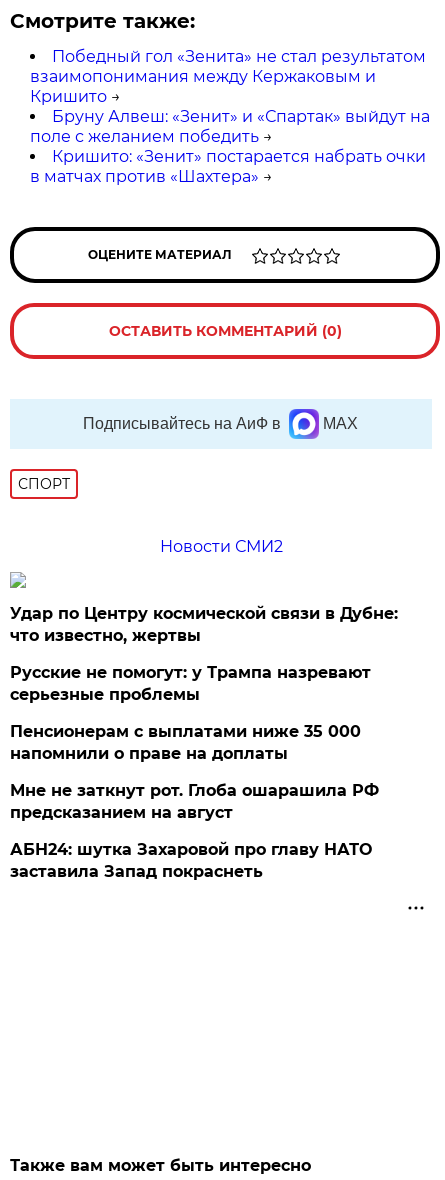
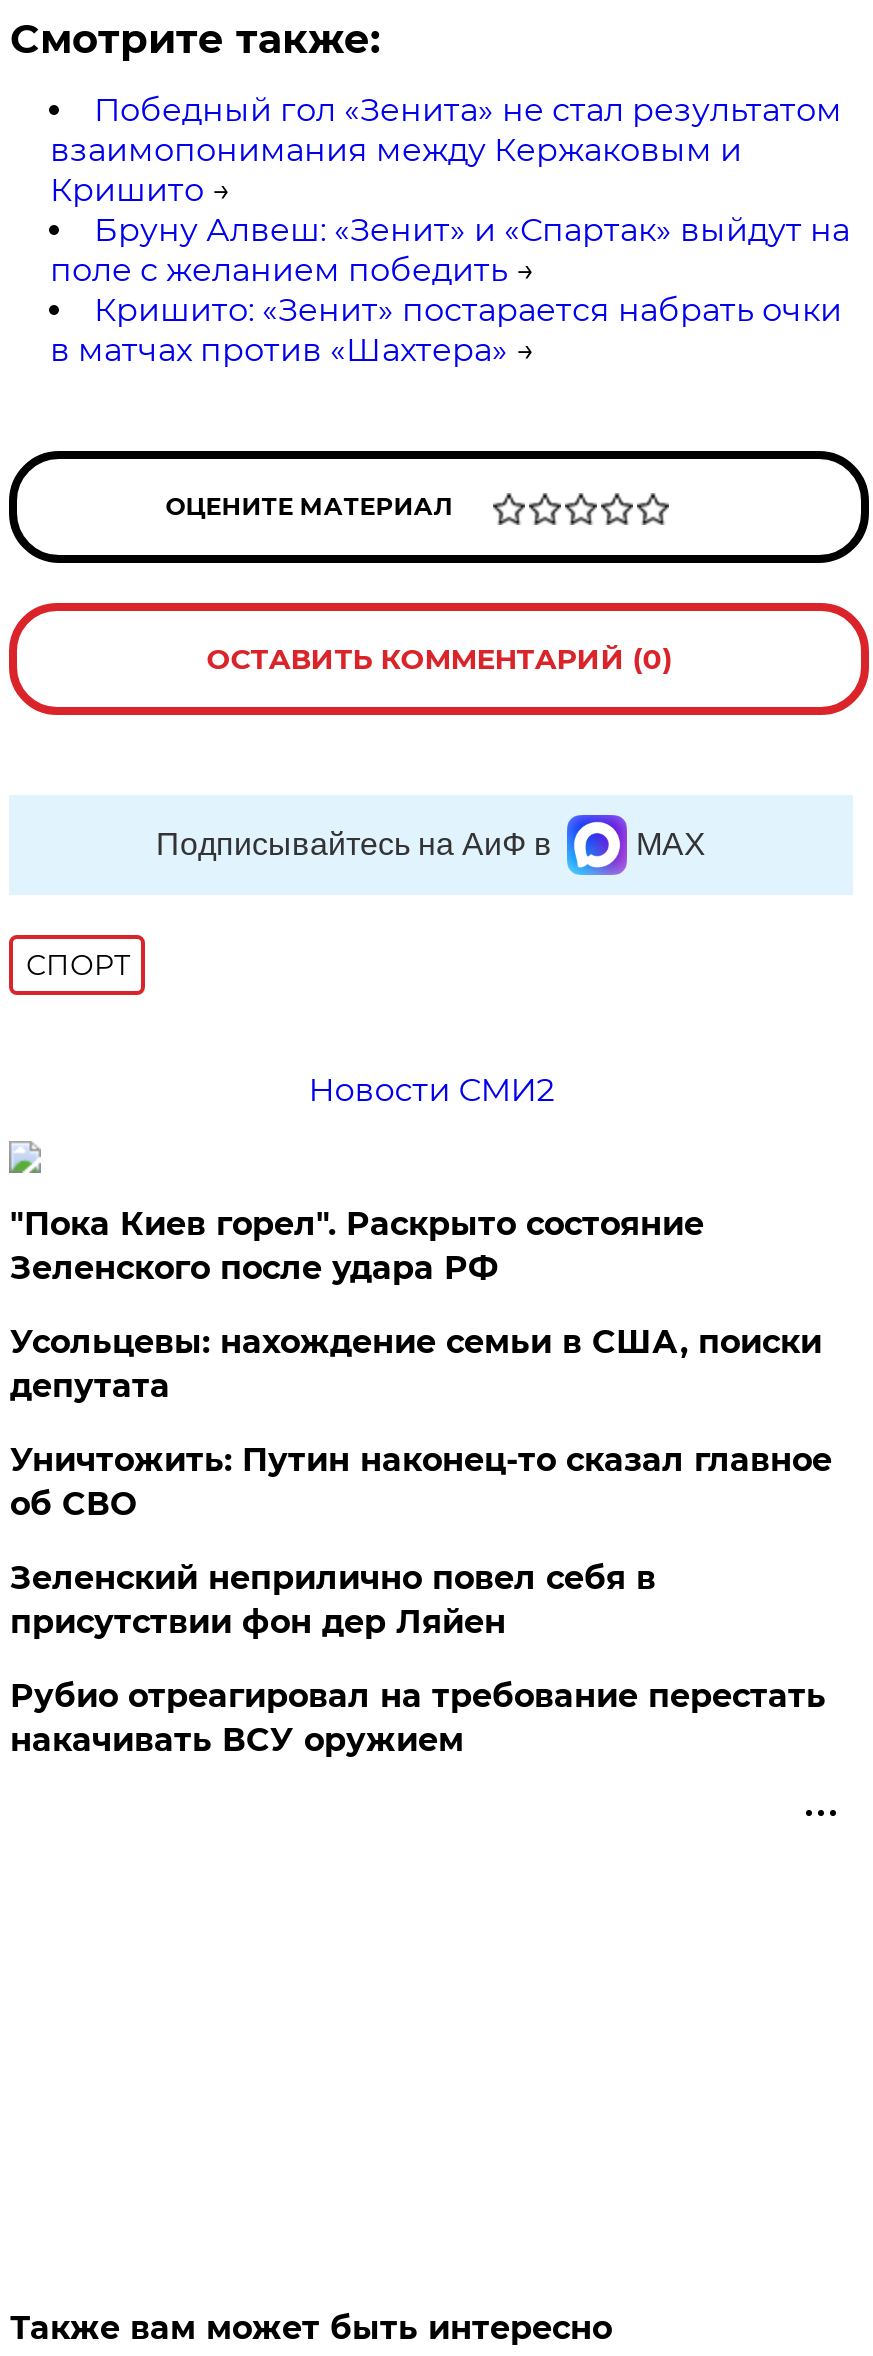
[10,604,398,645] Удар по Центру космической связи в Дубне: | что известно, жертвы -> [10,1205,704,1287] "Пока Киев горел". Раскрыто состояние | Зеленского после удара РФ
[10,663,371,704] Русские не помогут: у Трампа назревают | серьезные проблемы -> [10,1323,822,1405] Усольцевы: нахождение семьи в США, поиски | депутата
[10,722,361,763] Пенсионерам с выплатами ниже 35 000 | напомнили о праве на доплаты -> [10,1441,832,1523] Уничтожить: Путин наконец-то сказал главное | об СВО
[10,781,379,822] Мне не заткнут рот. Глоба ошарашила РФ | предсказанием на август -> [10,1559,656,1641] Зеленский неприлично повел cебя в | присутствии фон дер Ляйен
[10,840,372,881] АБН24: шутка Захаровой про главу НАТО | заставила Запад покраснеть -> [10,1677,826,1759] Рубио отреагировал на требование перестать | накачивать ВСУ оружием

